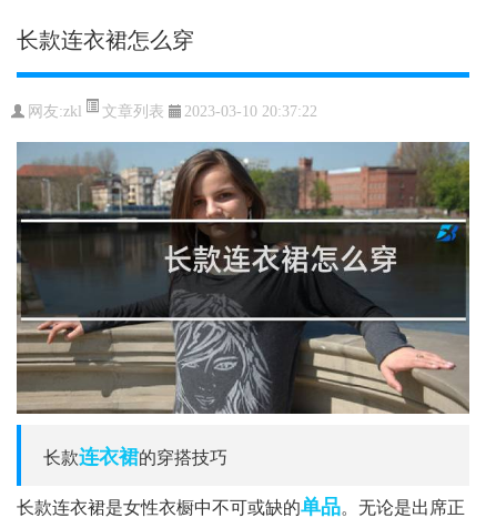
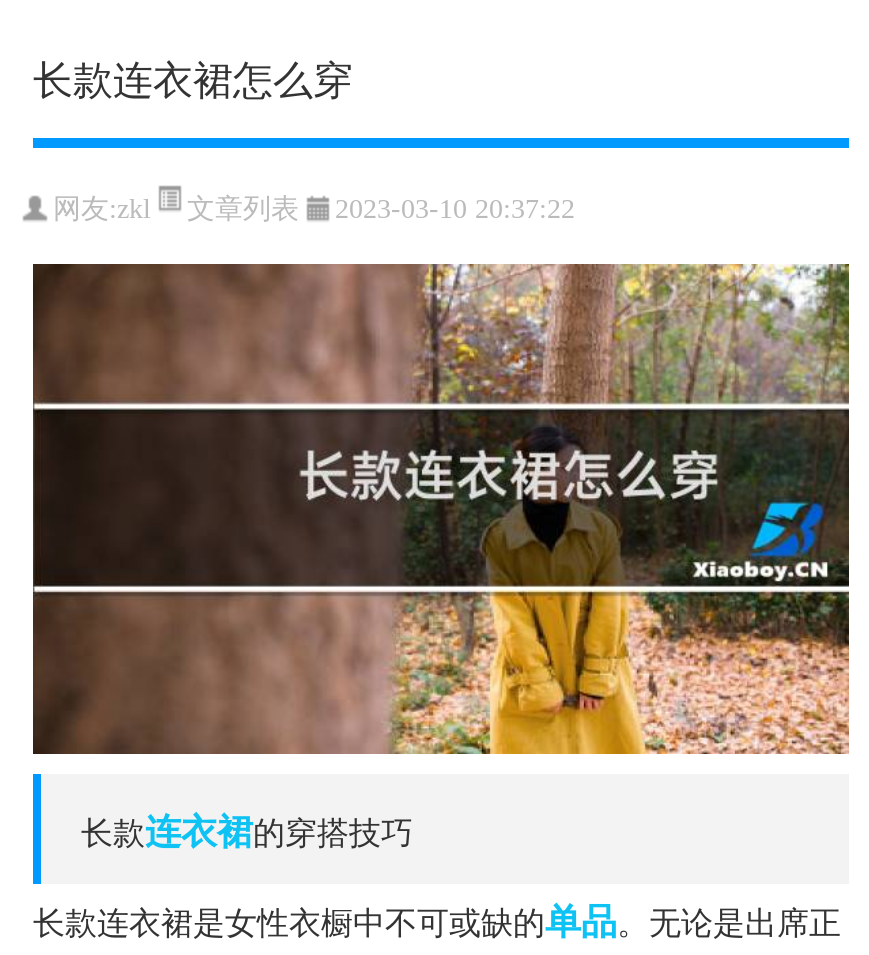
[17,141,470,415] [image] -> [33,262,851,756] [image]

